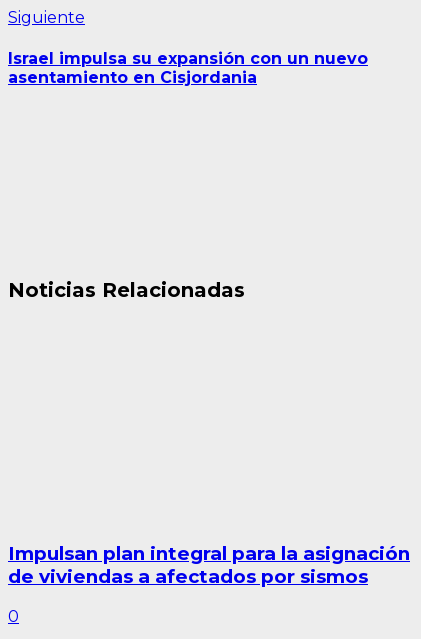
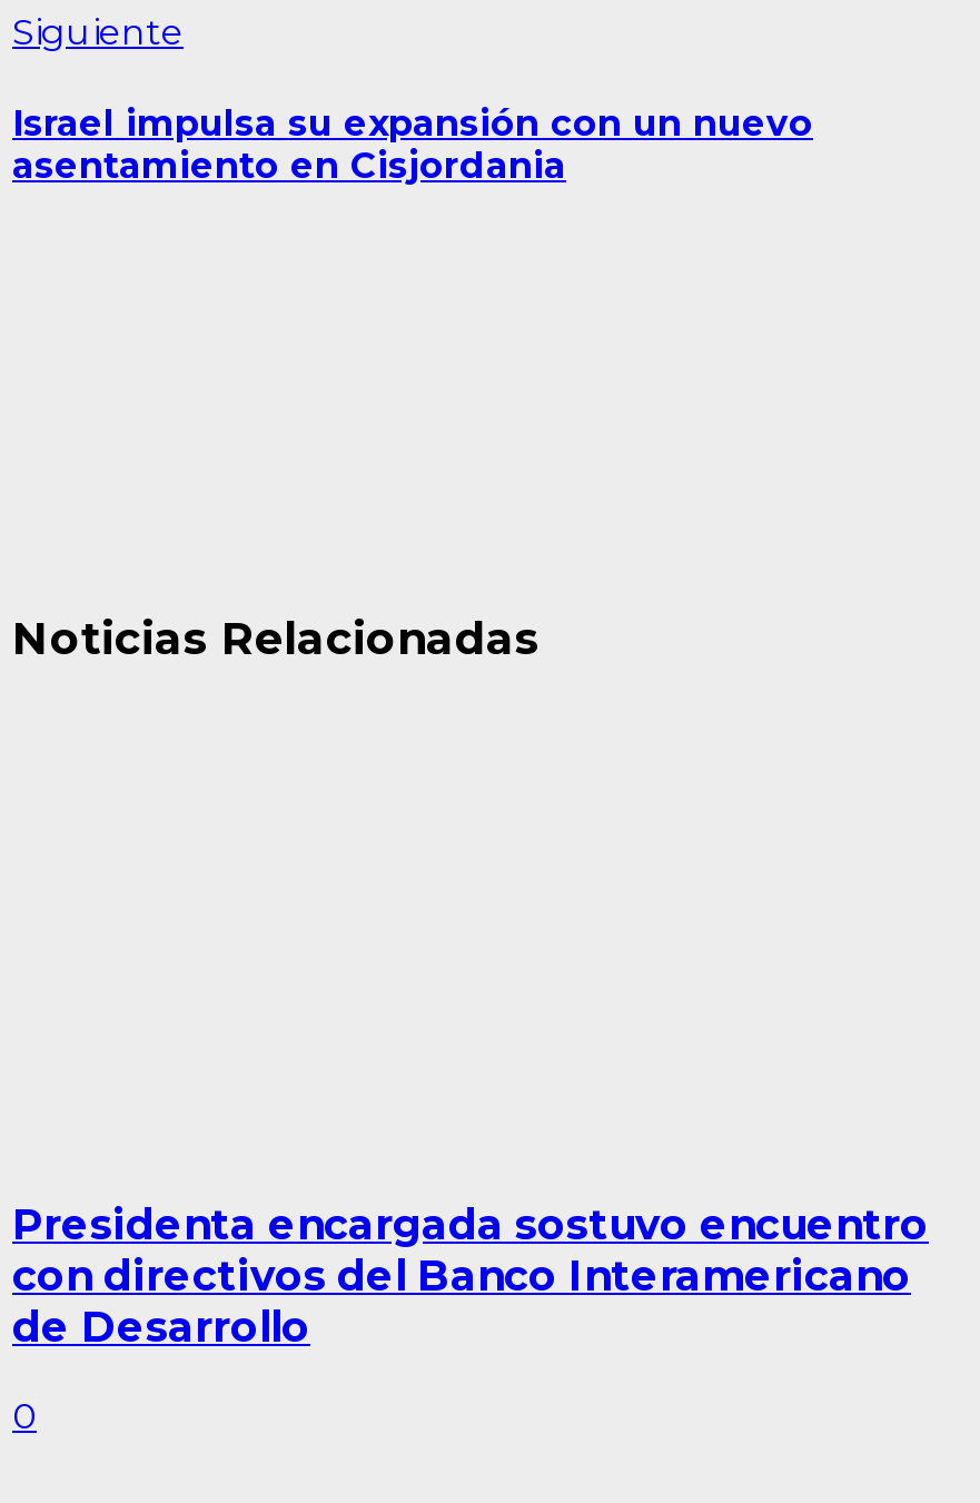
[8,542,410,588] Impulsan plan integral para la asignación | de viviendas a afectados por sismos -> [12,1199,929,1352] Presidenta encargada sostuvo encuentro | con directivos del Banco Interamericano | de Desarrollo

